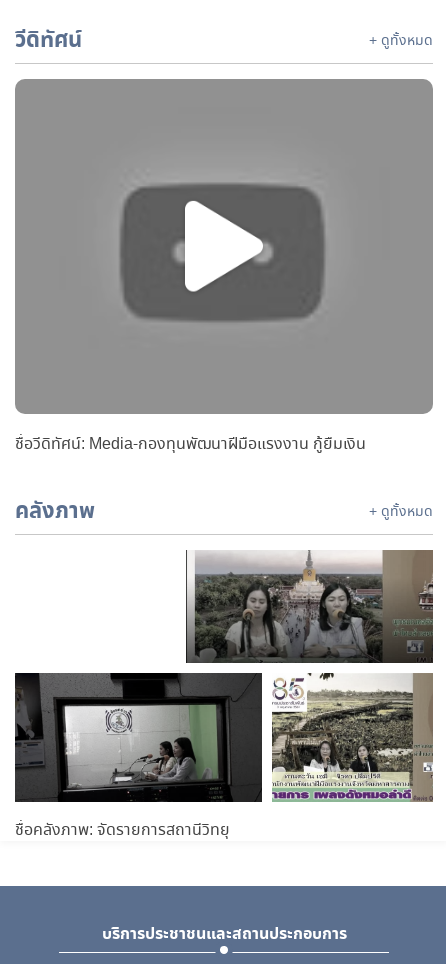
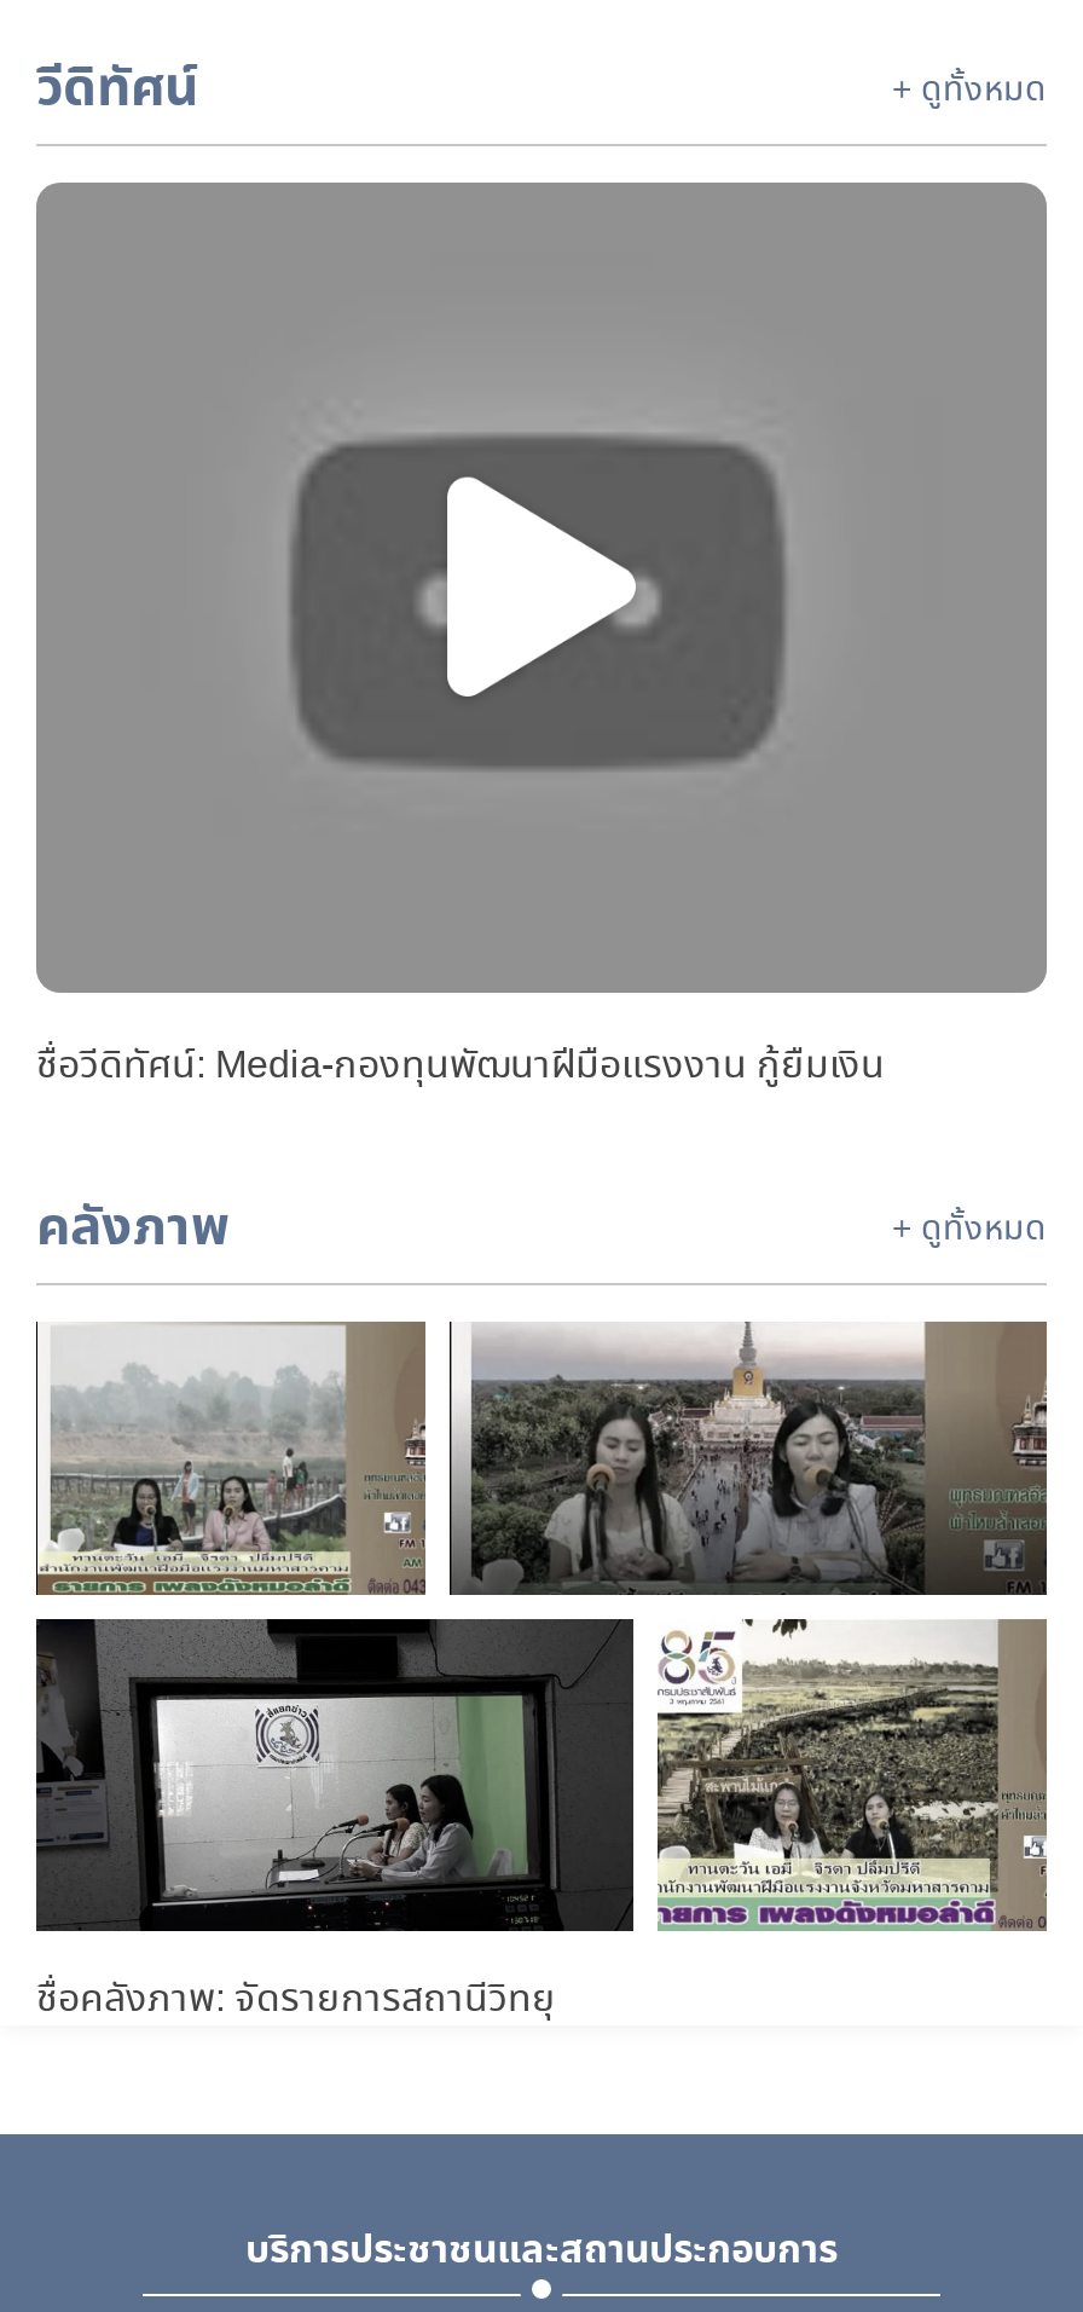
none -> [34,1319,428,1597] [image]

